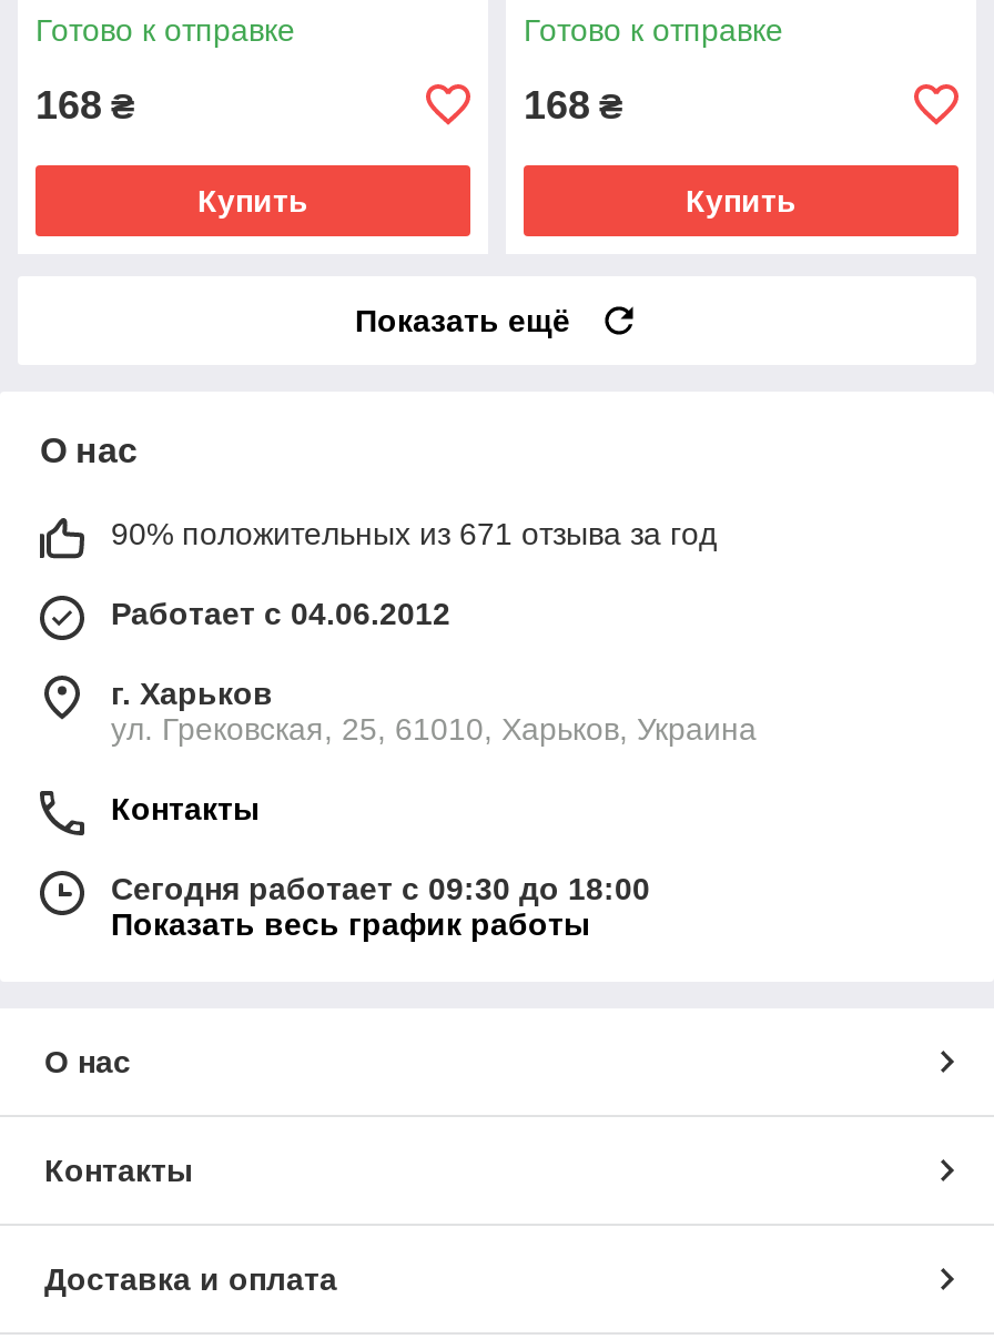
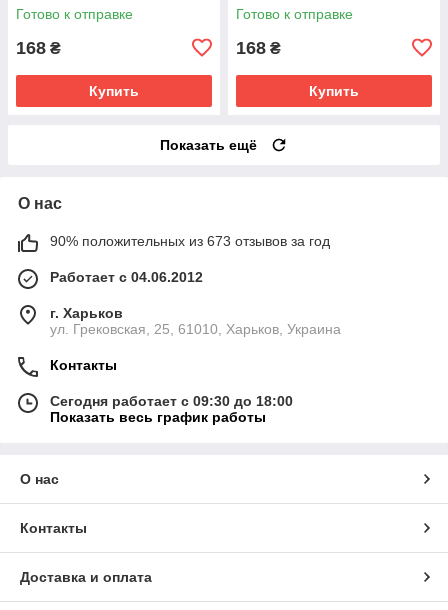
[111,515,717,551] 90% положительных из 671 отзыва за год -> [50,233,330,249] 90% положительных из 673 отзывов за год

